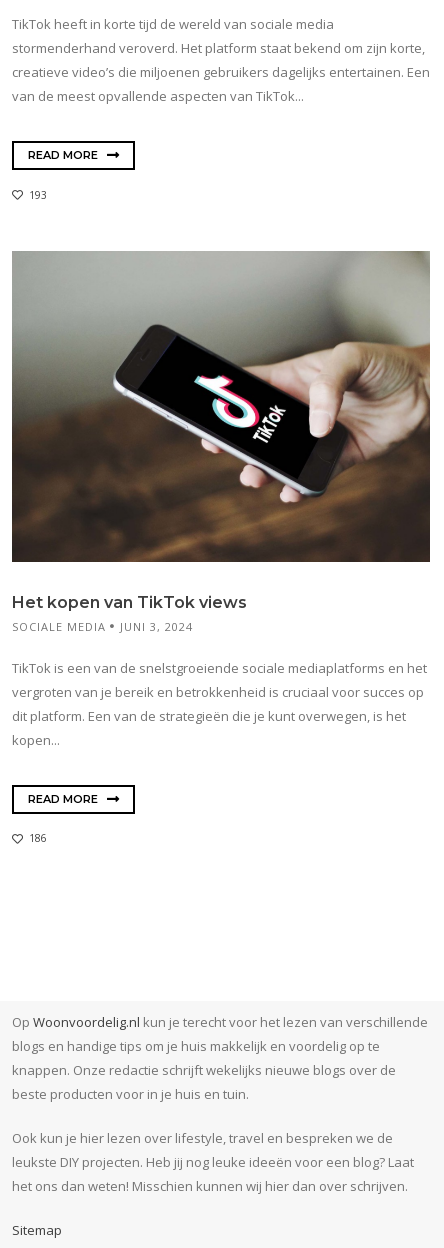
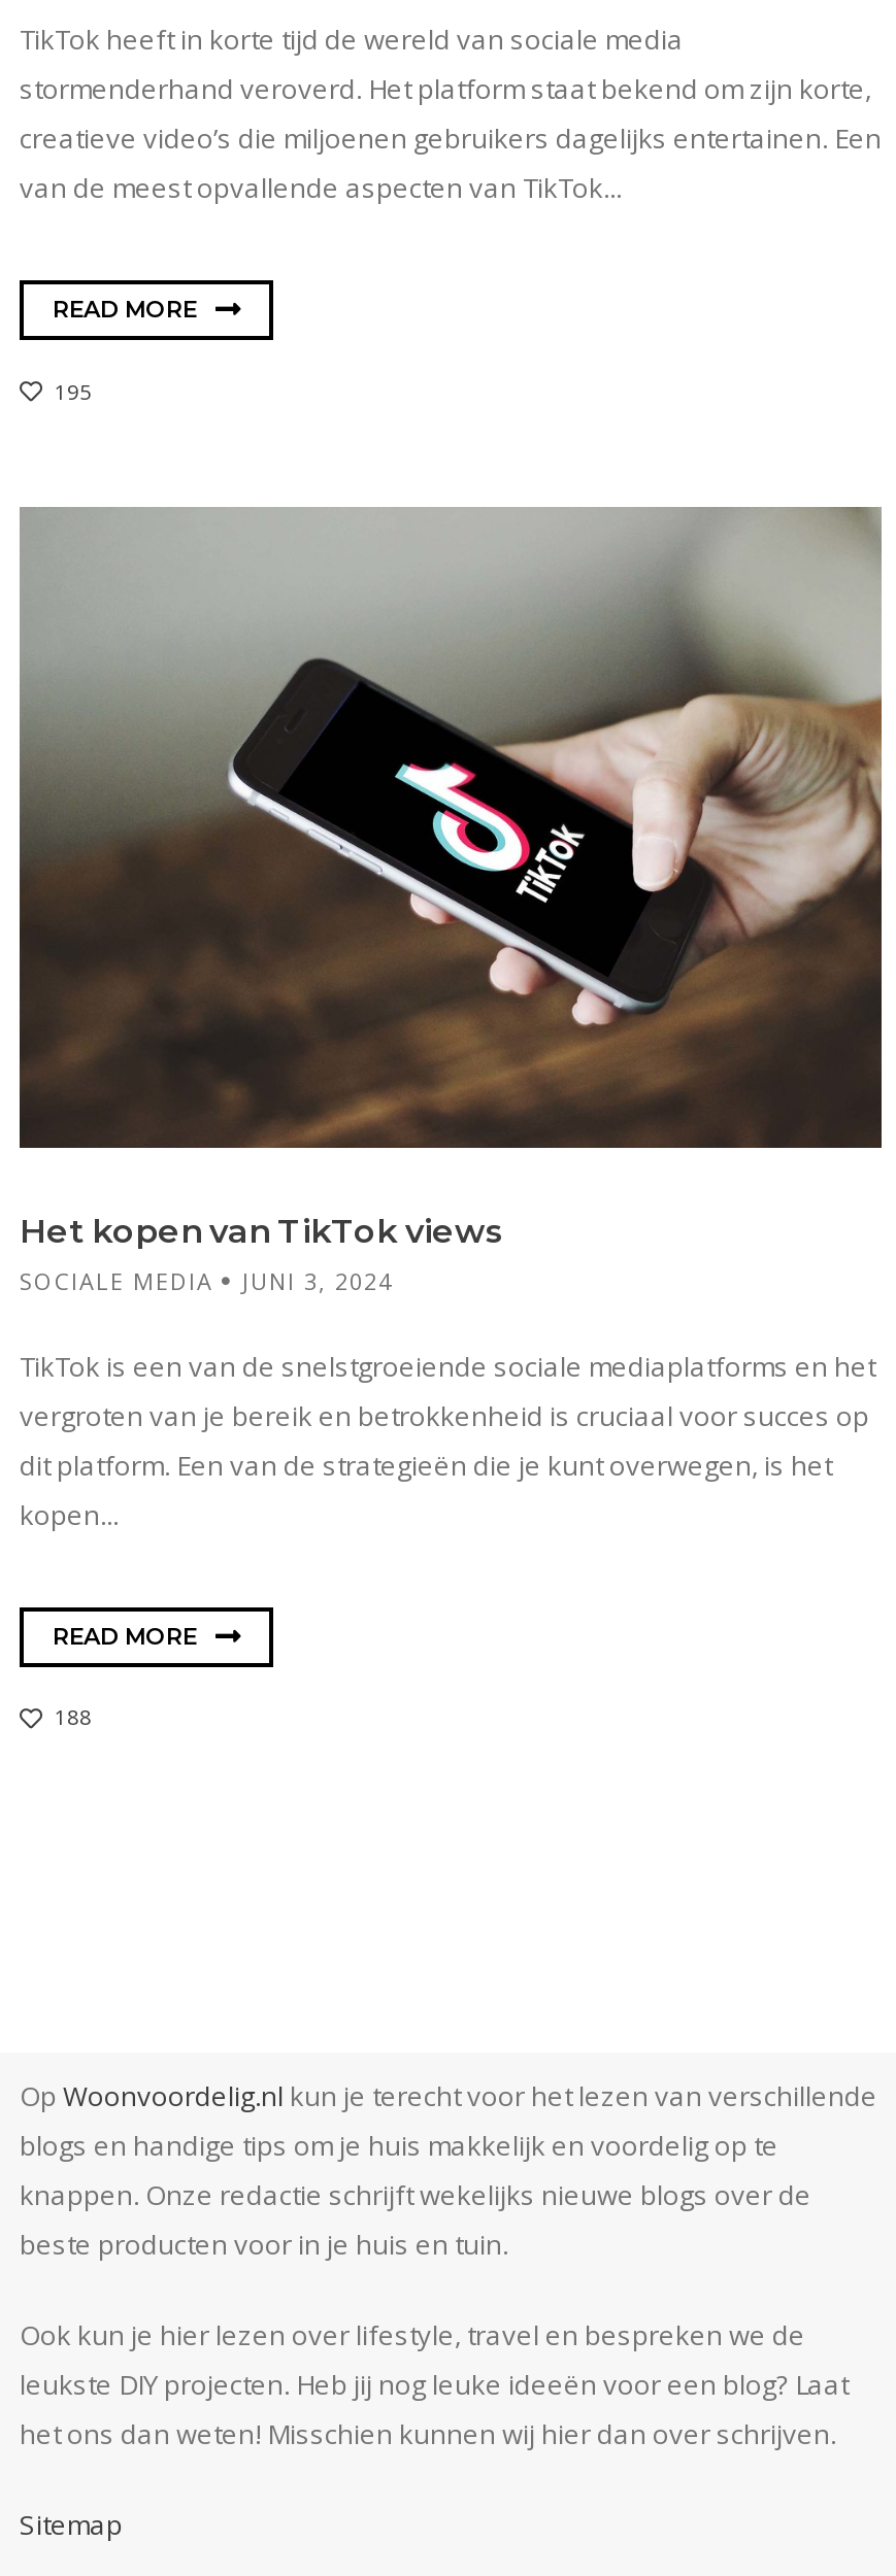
[29,188,47,202] 193 -> [55,377,92,405] 195
[29,831,47,845] 186 -> [55,1703,92,1732] 188

